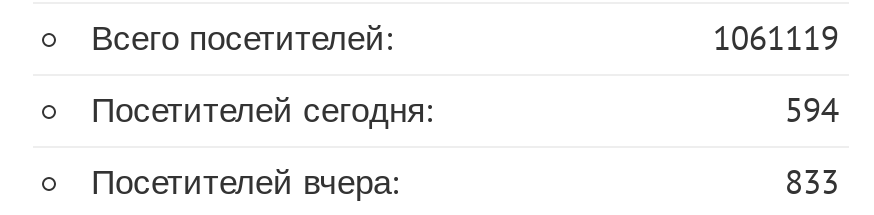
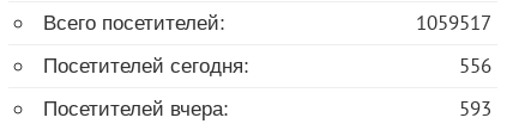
[713,16,839,60] 1061119 -> [416,9,491,36] 1059517
[785,88,839,132] 594 -> [459,52,491,78] 556
[785,160,839,204] 833 -> [459,95,491,122] 593

